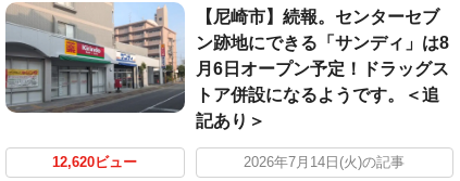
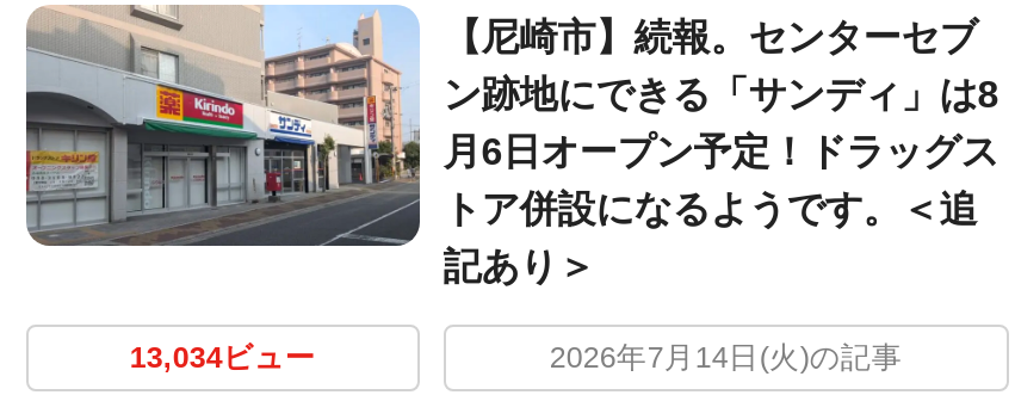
[53,156,137,171] 12,620ビュー -> [130,341,316,375] 13,034ビュー

